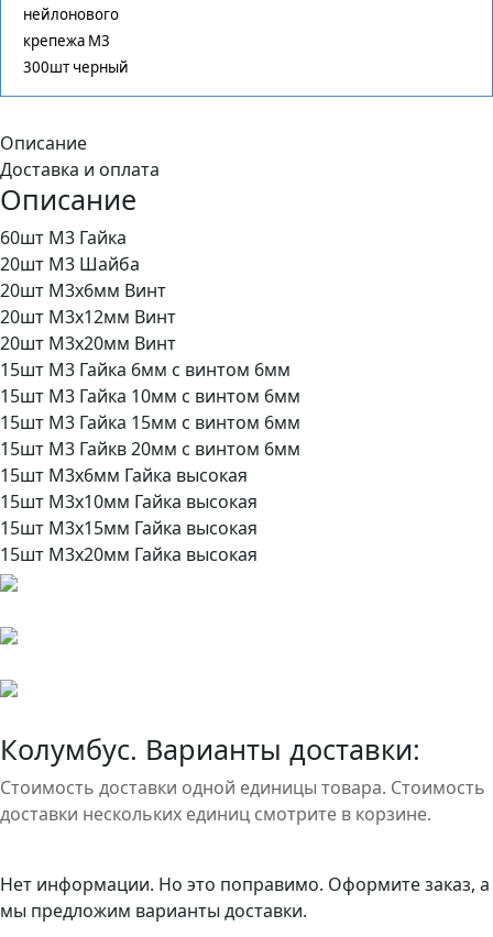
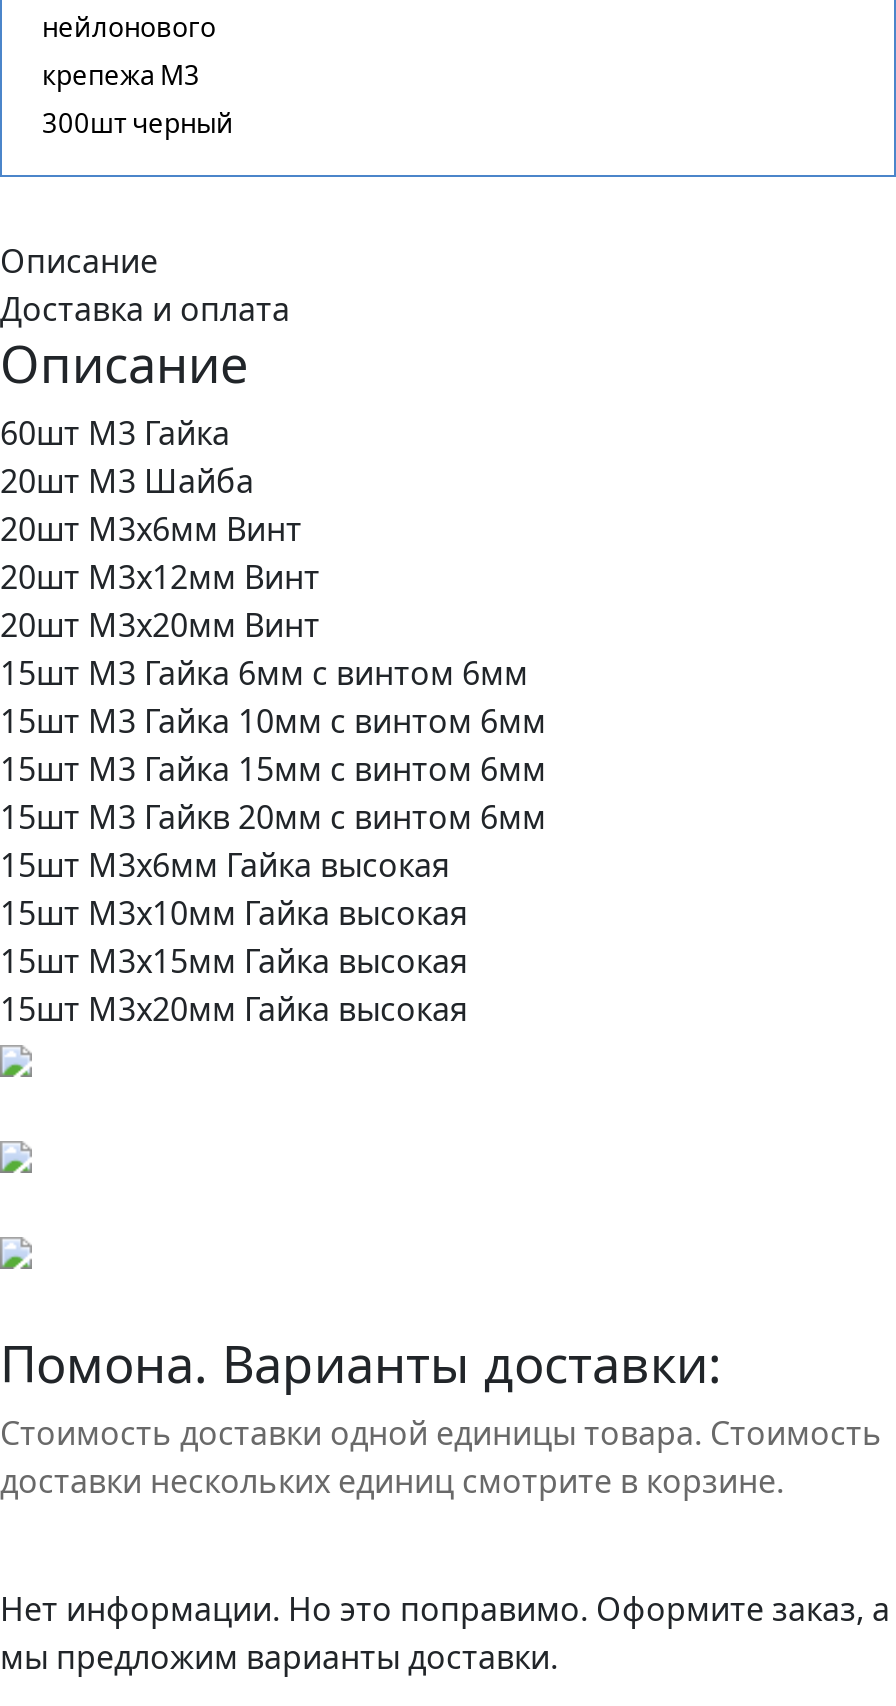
[0,731,420,768] Колумбус. Варианты доставки: -> [0,1329,722,1397] Помона. Варианты доставки:

